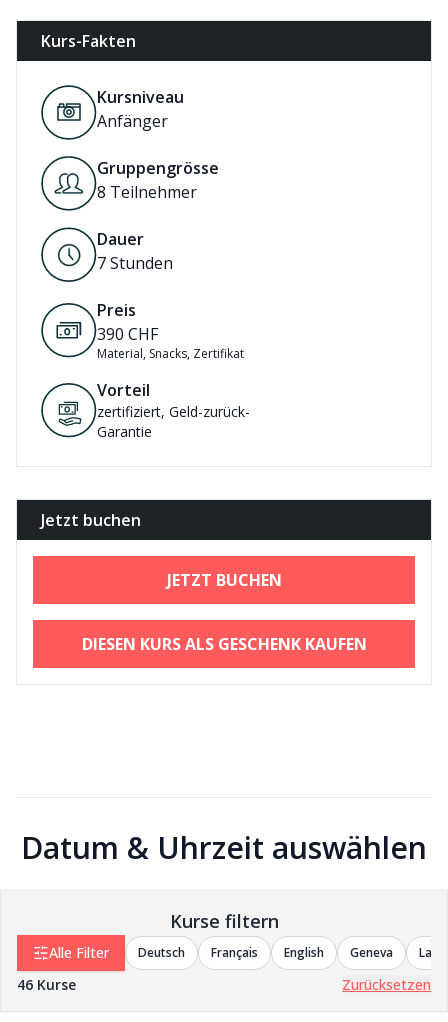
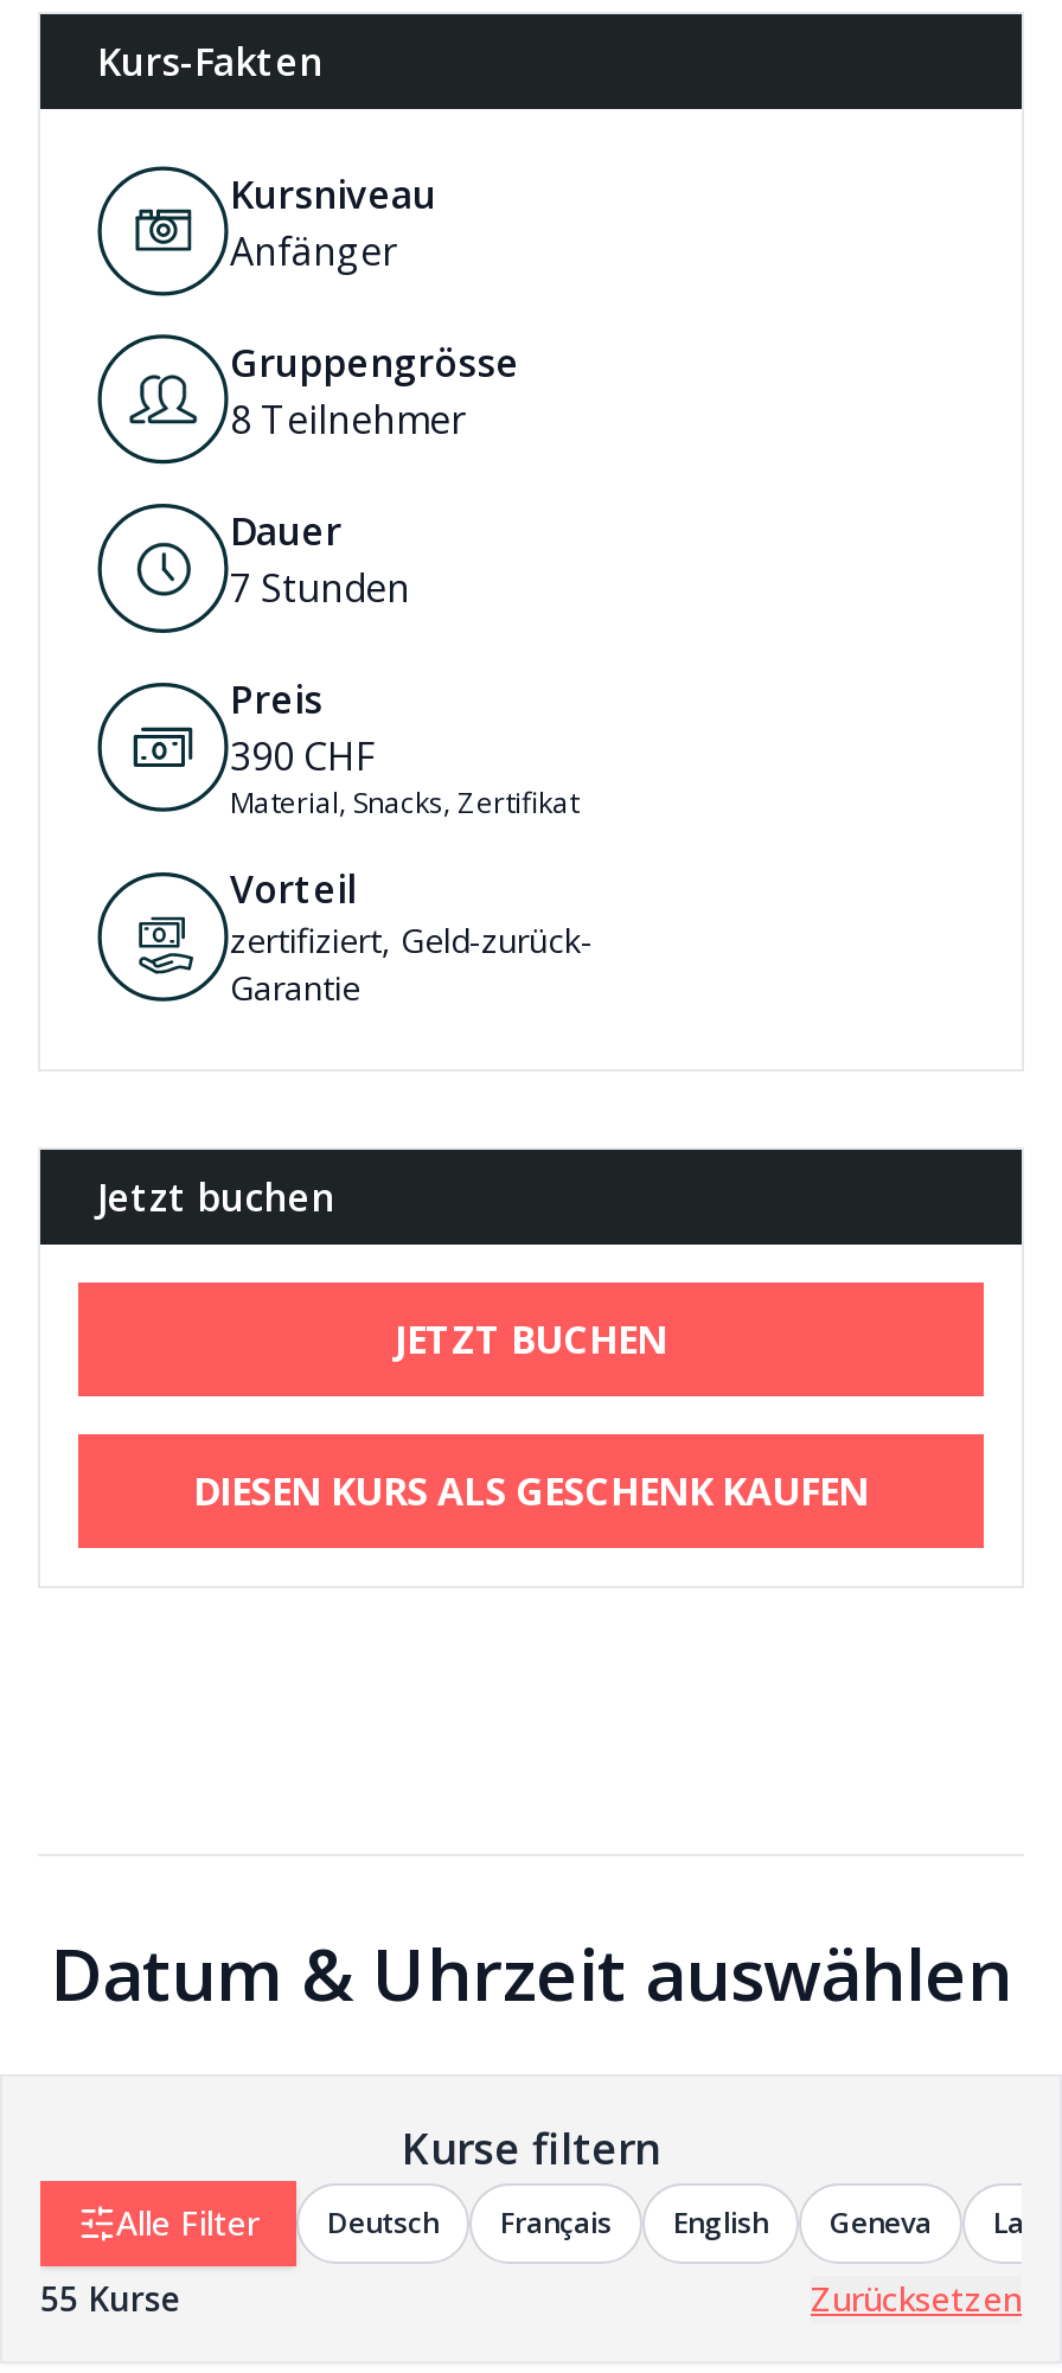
[17,975,76,994] 46 Kurse -> [40,2276,180,2321] 55 Kurse

